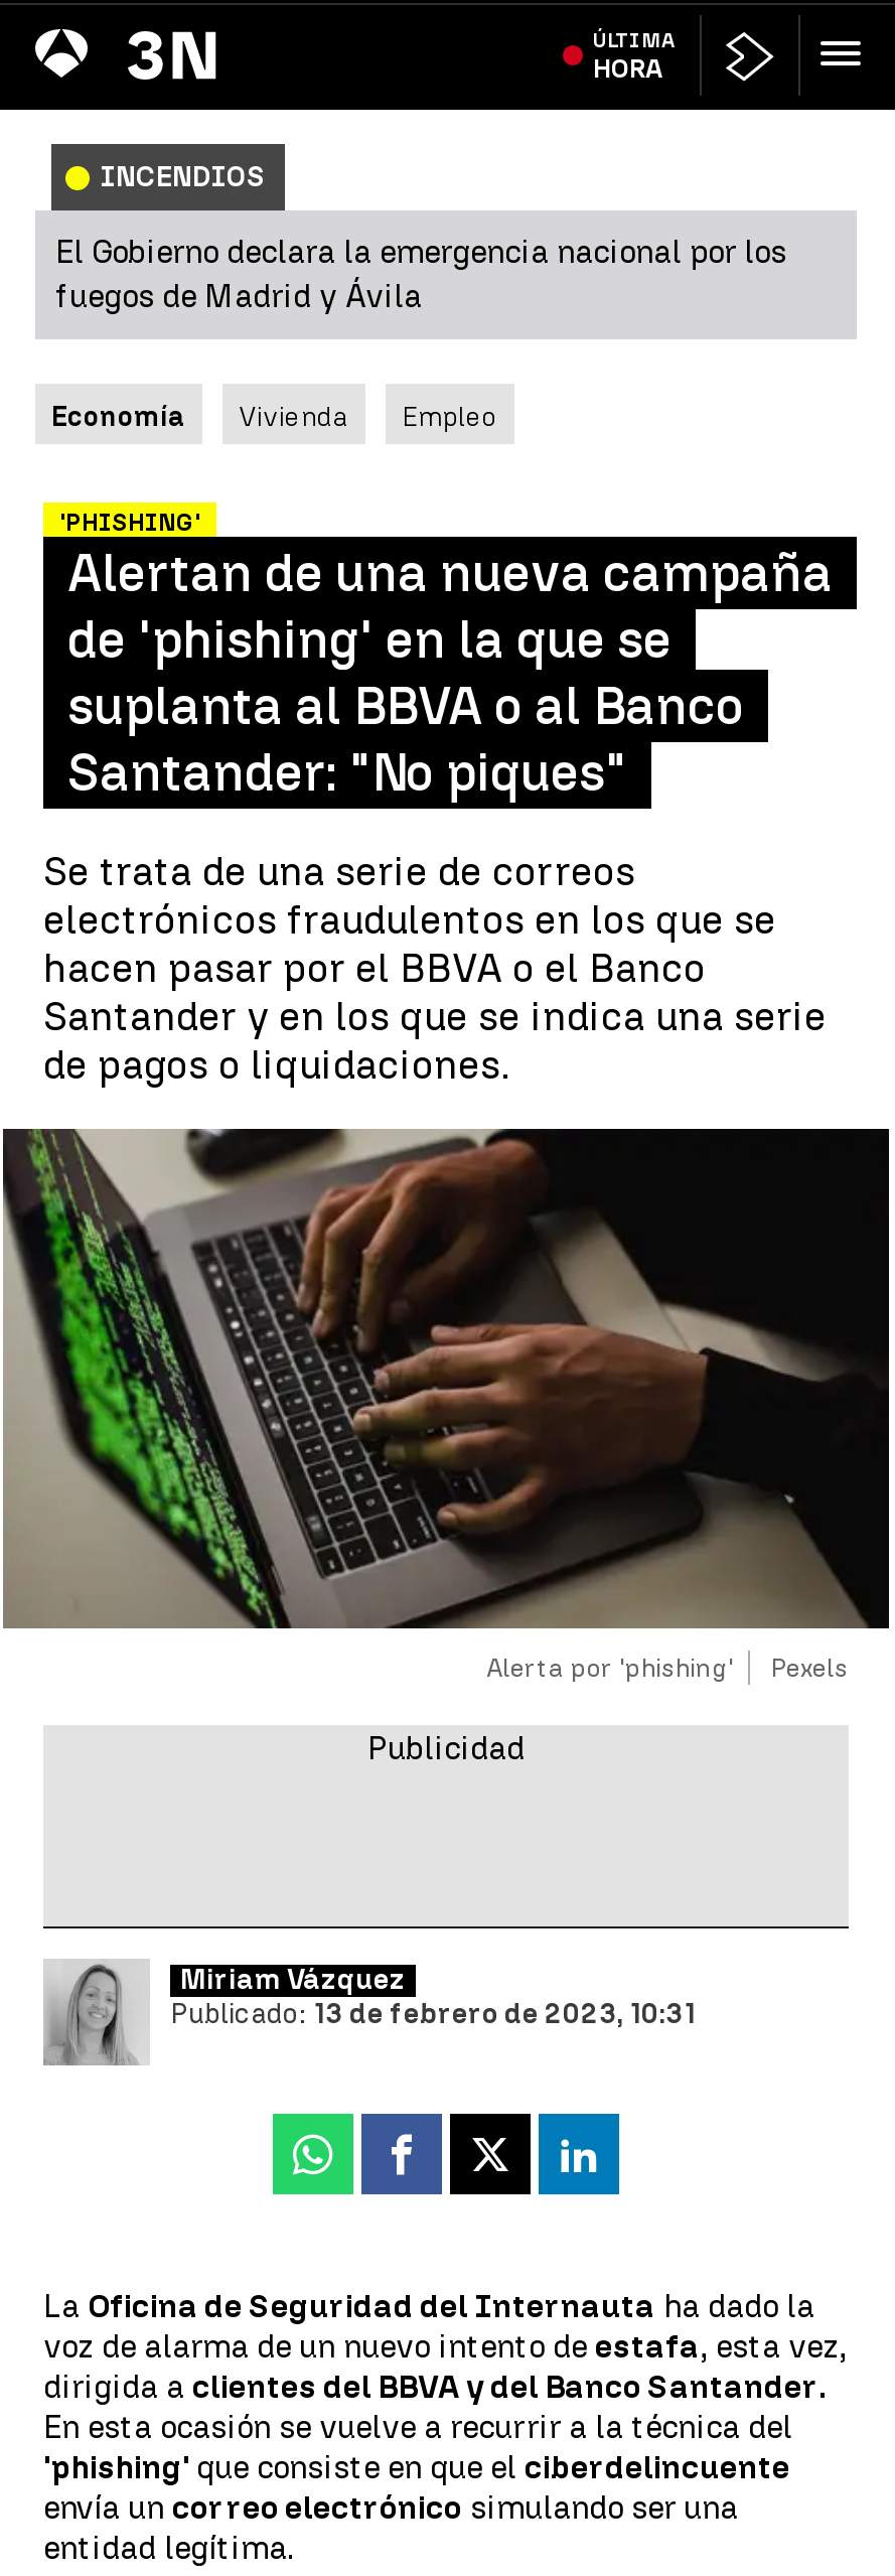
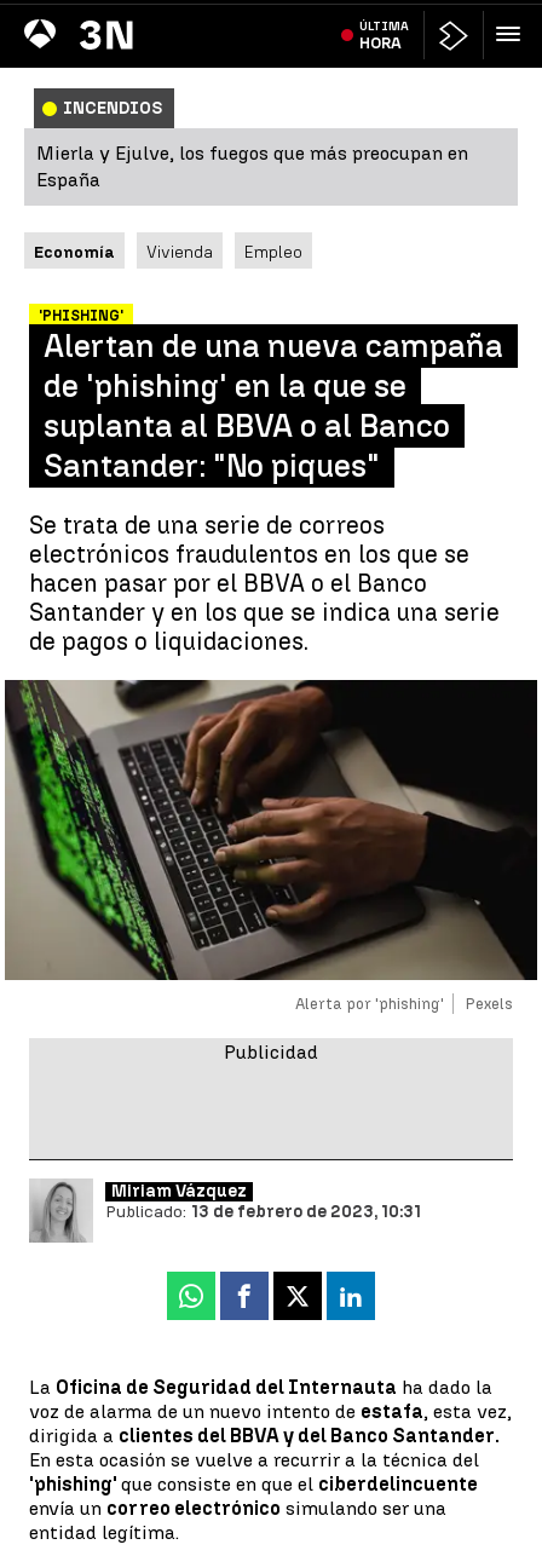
[55,233,786,315] El Gobierno declara la emergencia nacional por los | fuegos de Madrid y Ávila -> [36,142,468,191] Mierla y Ejulve, los fuegos que más preocupan en | España

